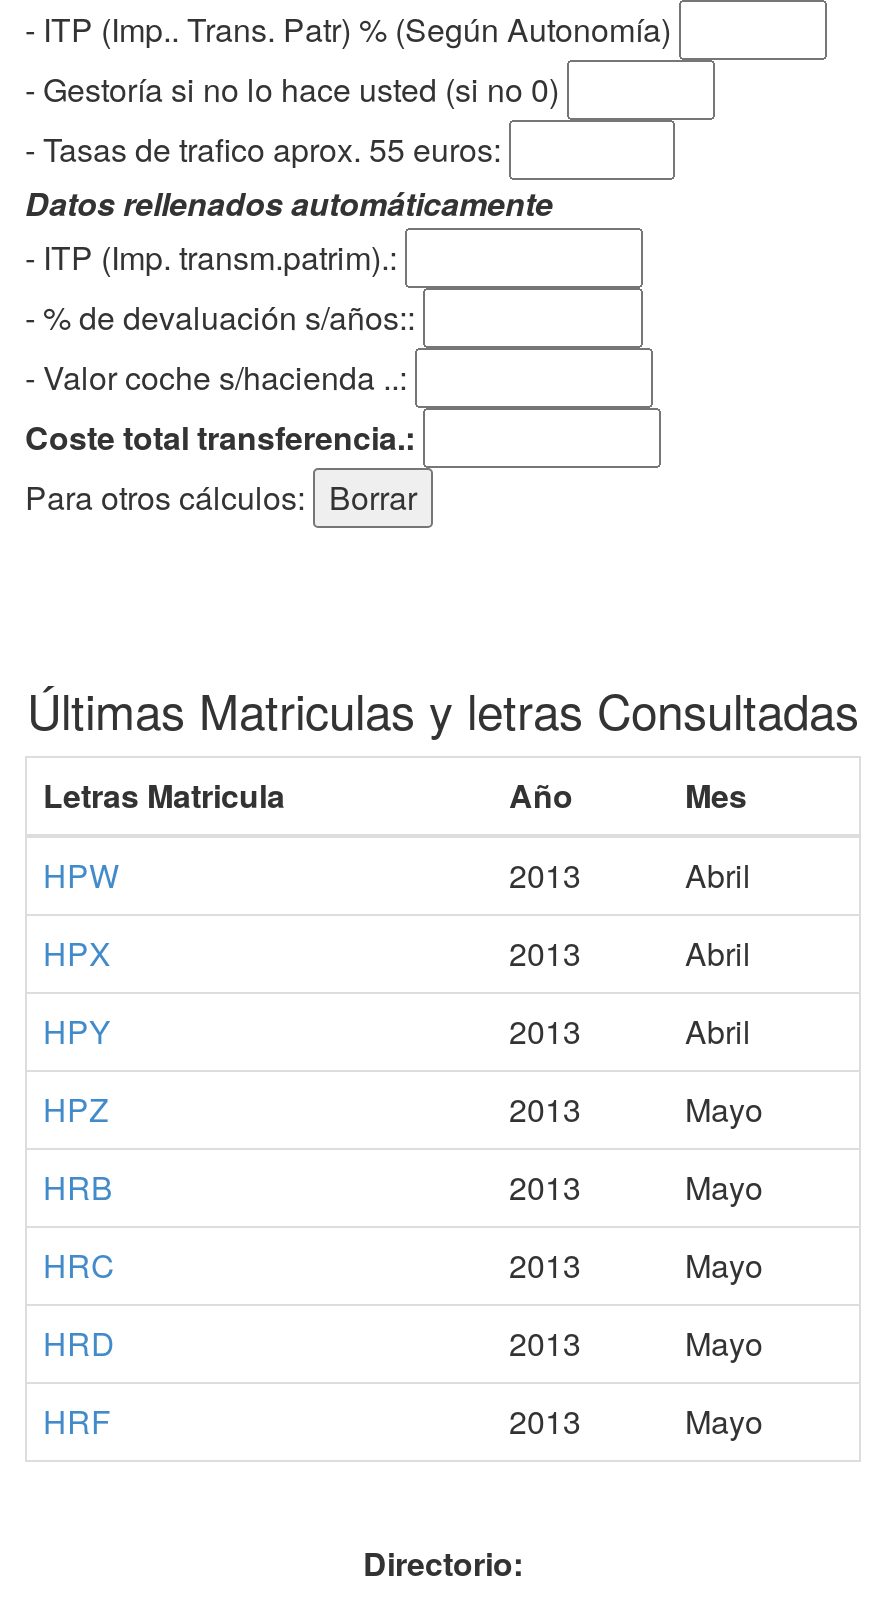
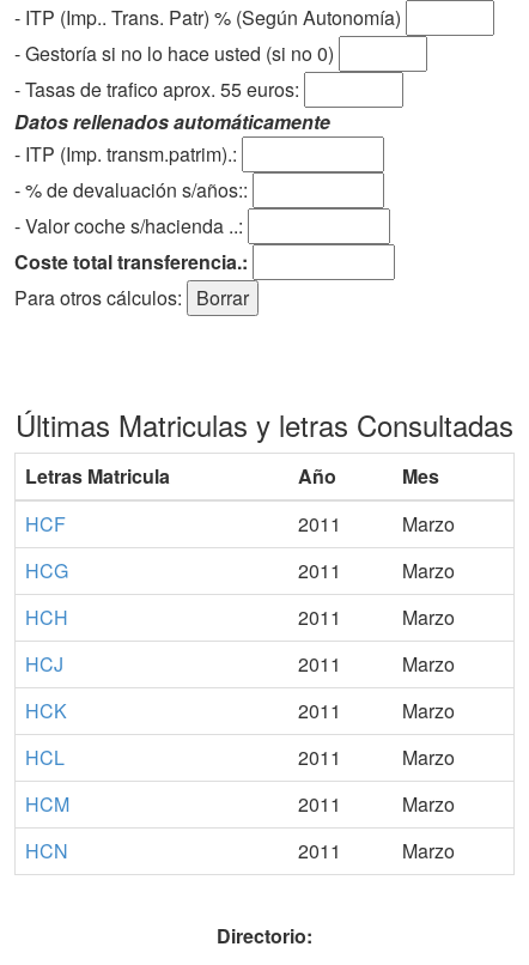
[43,851,751,897] HPW | 2013 | Abril -> [25,510,455,537] HCF | 2011 | Marzo
[43,929,751,975] HPX | 2013 | Abril -> [25,556,455,584] HCG | 2011 | Marzo
[43,1007,751,1053] HPY | 2013 | Abril -> [25,603,455,631] HCH | 2011 | Marzo
[43,1085,763,1131] HPZ | 2013 | Mayo -> [25,650,455,677] HCJ | 2011 | Marzo
[43,1163,763,1209] HRB | 2013 | Mayo -> [25,696,455,724] HCK | 2011 | Marzo
[43,1241,763,1287] HRC | 2013 | Mayo -> [25,743,455,771] HCL | 2011 | Marzo
[43,1319,763,1365] HRD | 2013 | Mayo -> [25,790,455,817] HCM | 2011 | Marzo
[43,1397,763,1443] HRF | 2013 | Mayo -> [25,837,455,864] HCN | 2011 | Marzo

